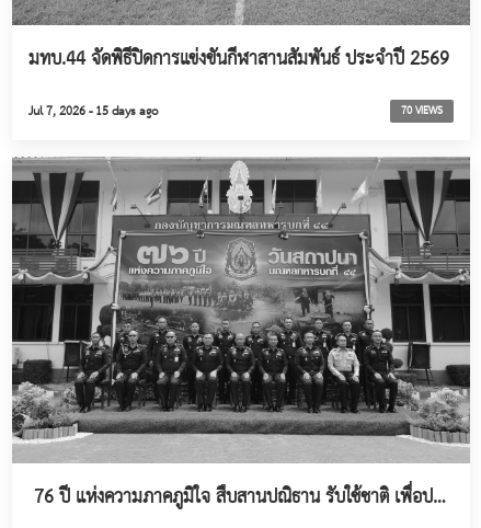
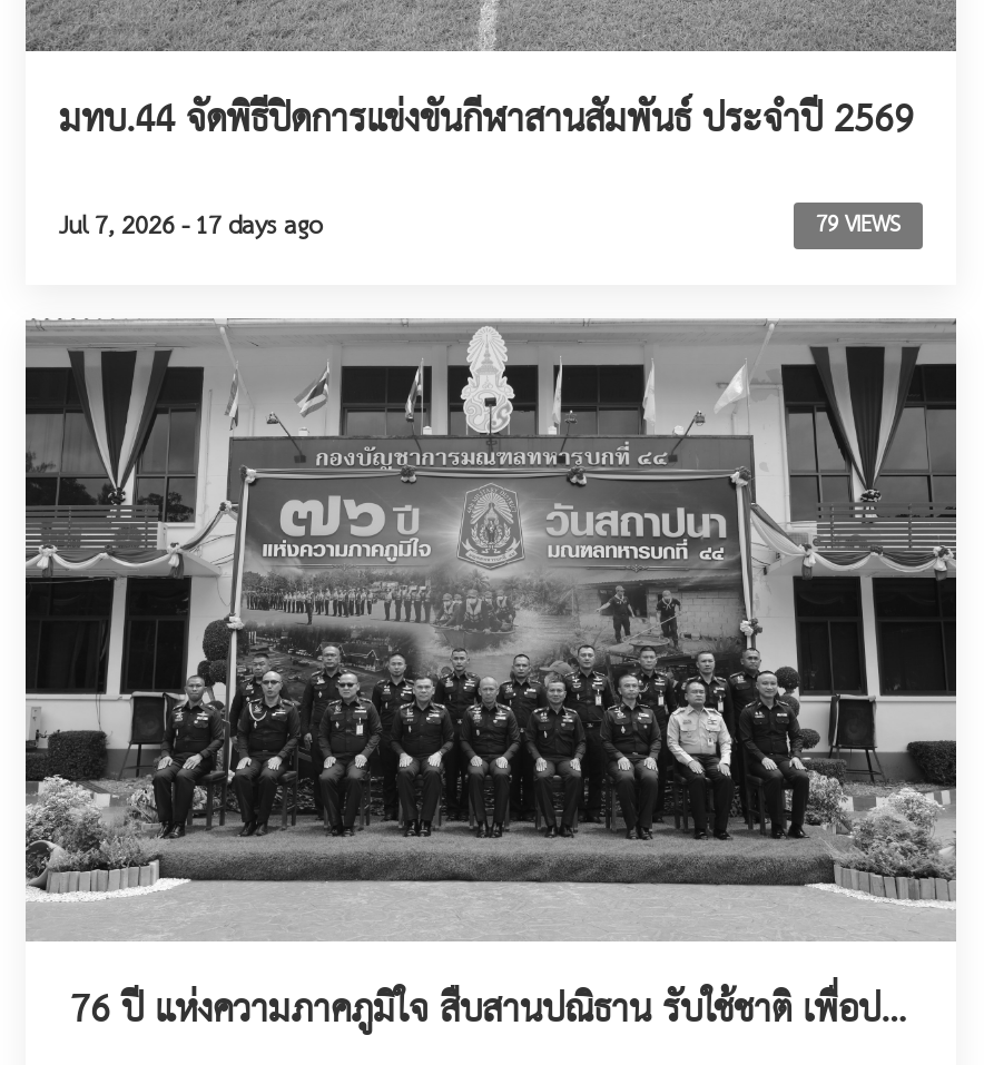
[28,99,158,123] Jul 7, 2026 - 15 days ago -> [59,201,322,250] Jul 7, 2026 - 17 days ago
[401,100,443,121] 70 VIEWS -> [816,204,901,246] 79 VIEWS

